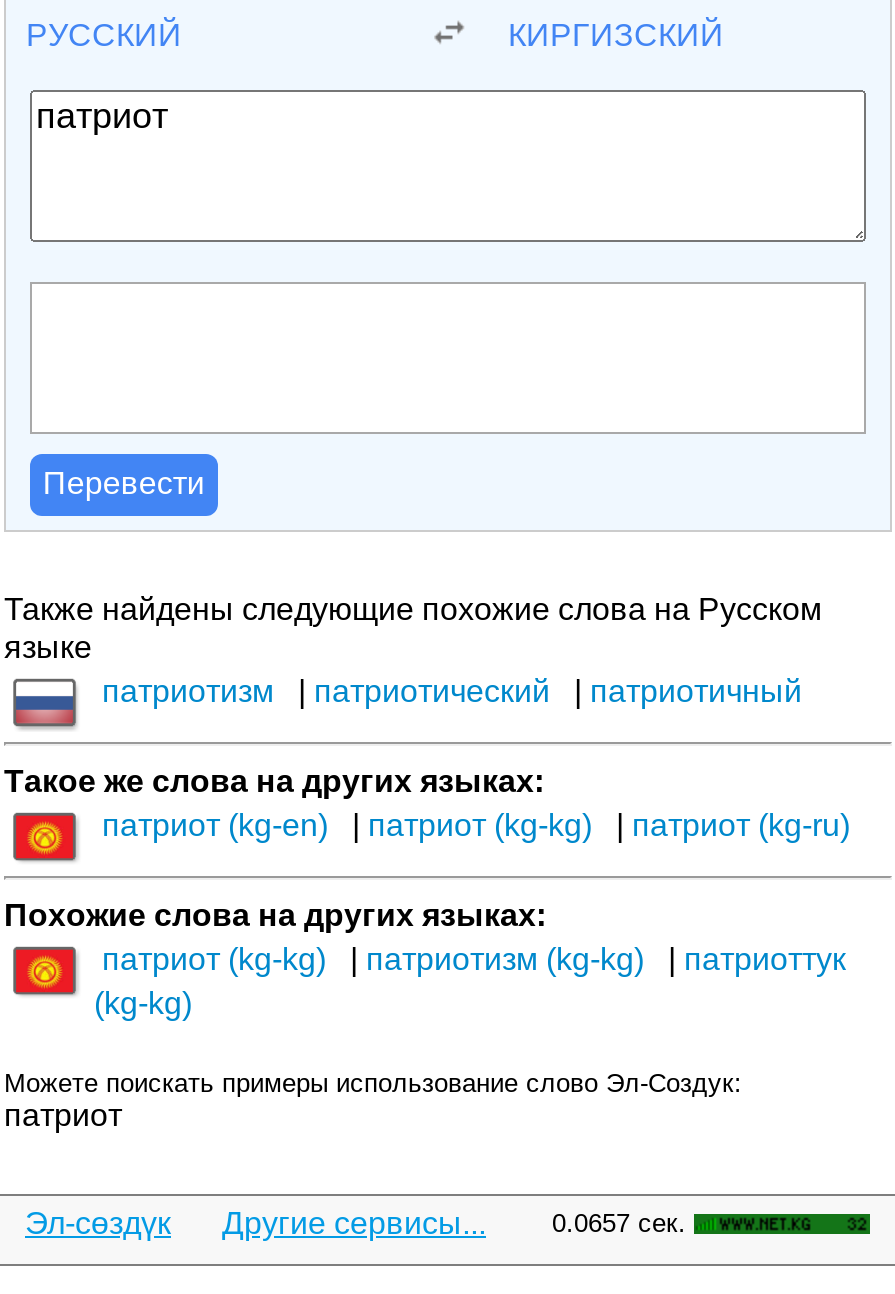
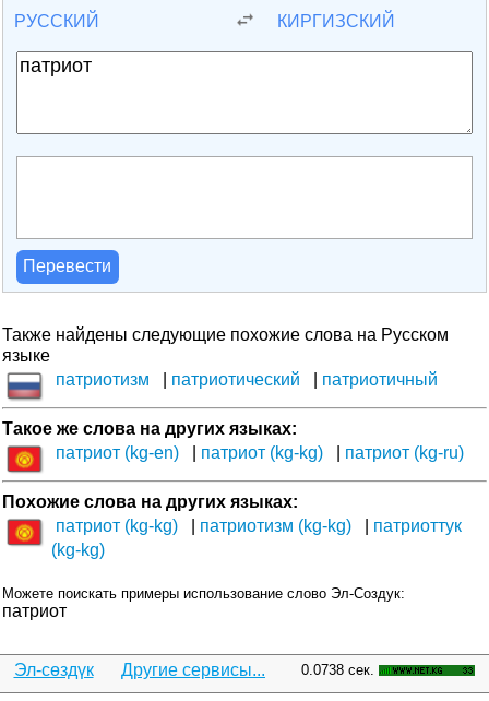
[552,1208,686,1238] 0.0657 сек. -> [301,661,374,678] 0.0738 сек.

